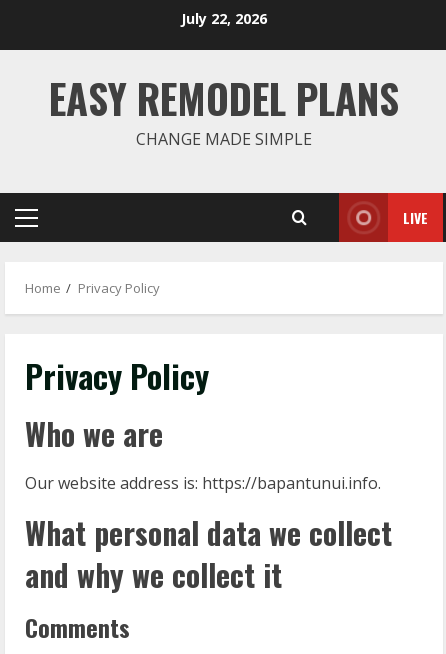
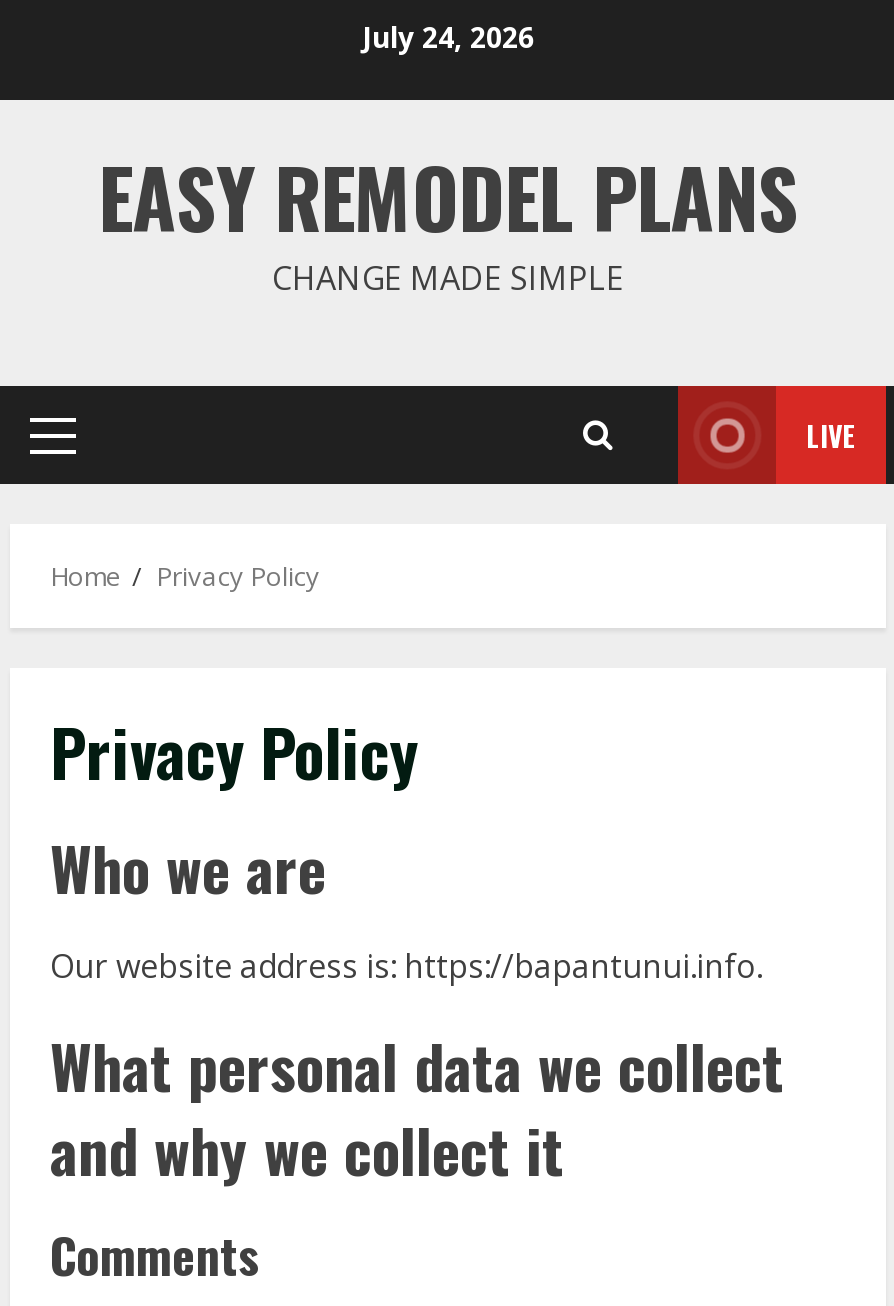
[181,8,267,27] July 22, 2026 -> [362,17,534,55] July 24, 2026

